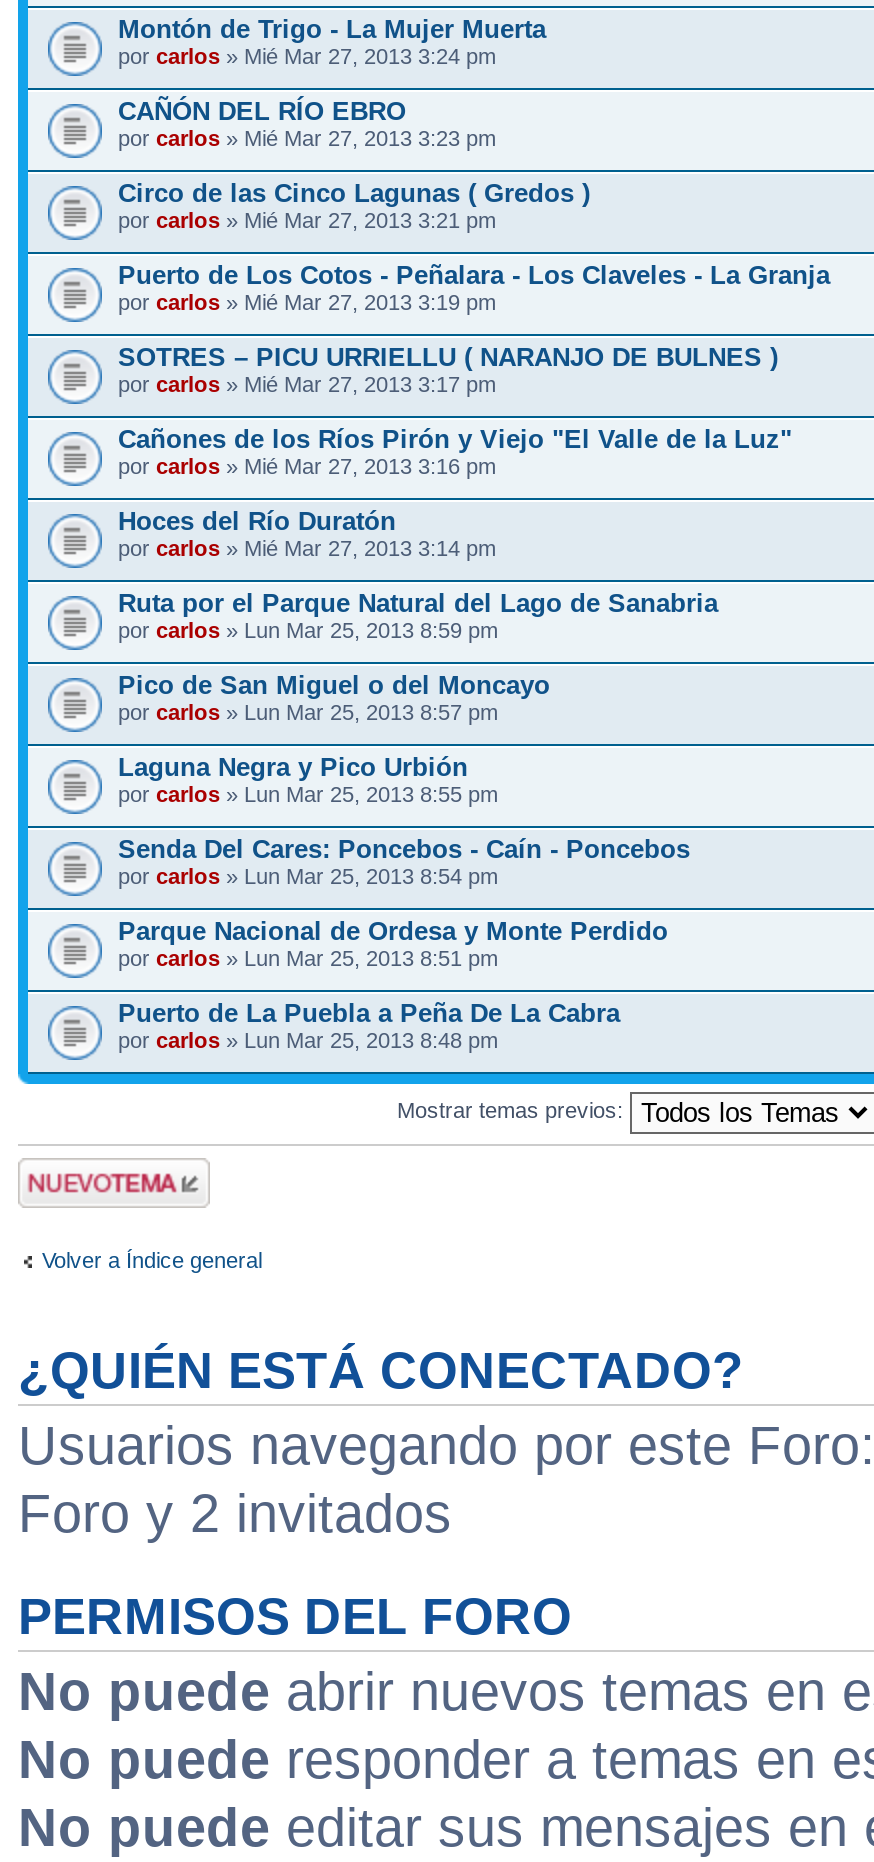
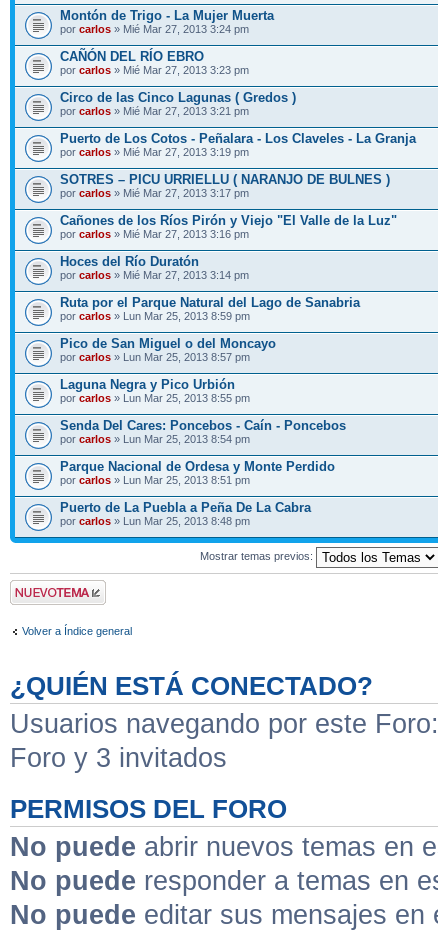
[18,1483,452,1543] Foro y 2 invitados -> [10,742,227,772] Foro y 3 invitados

